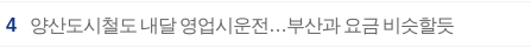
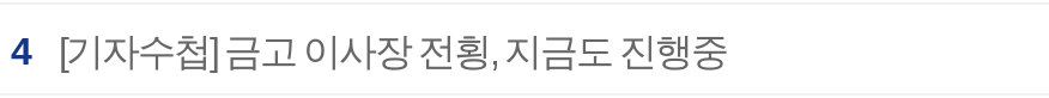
[30,15,454,35] 양산도시철도 내달 영업시운전…부산과 요금 비슷할듯 -> [59,31,727,72] [기자수첩] 금고 이사장 전횡, 지금도 진행중

